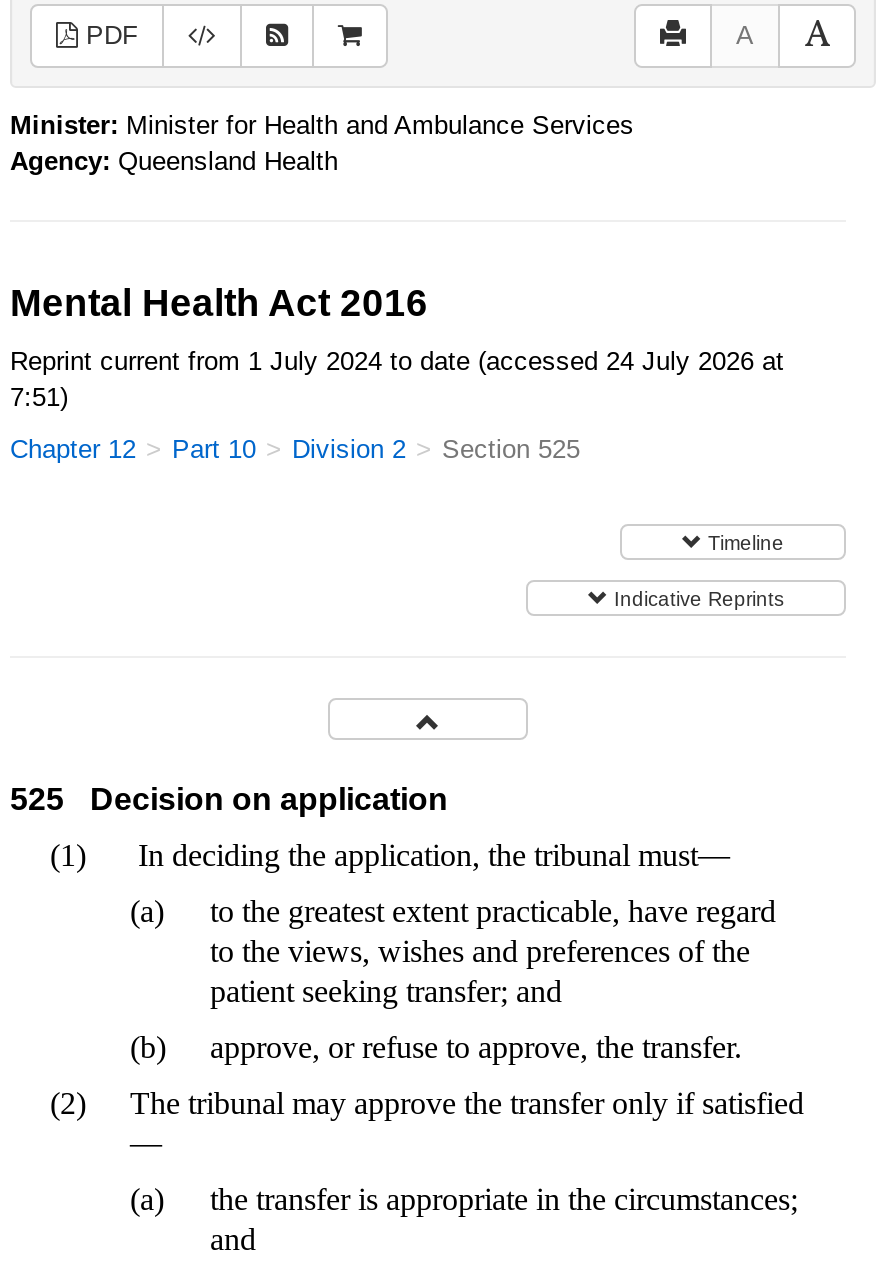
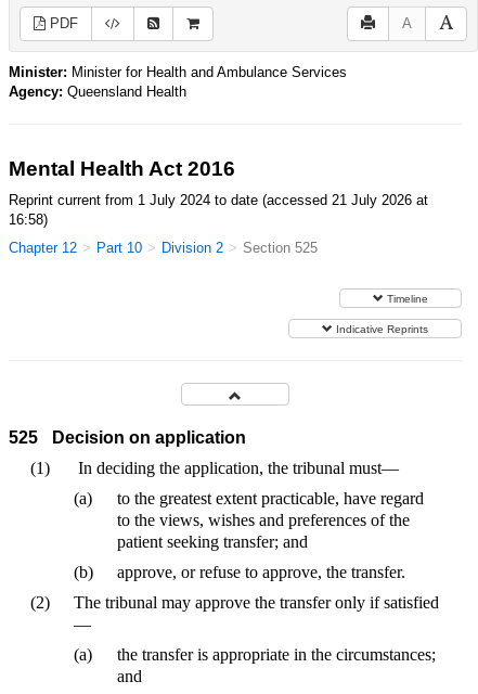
[10,346,784,376] Reprint current from 1 July 2024 to date (accessed 24 July 2026 at -> [9,192,428,208] Reprint current from 1 July 2024 to date (accessed 21 July 2026 at
[10,382,68,412] 7:51) -> [9,211,48,228] 16:58)

